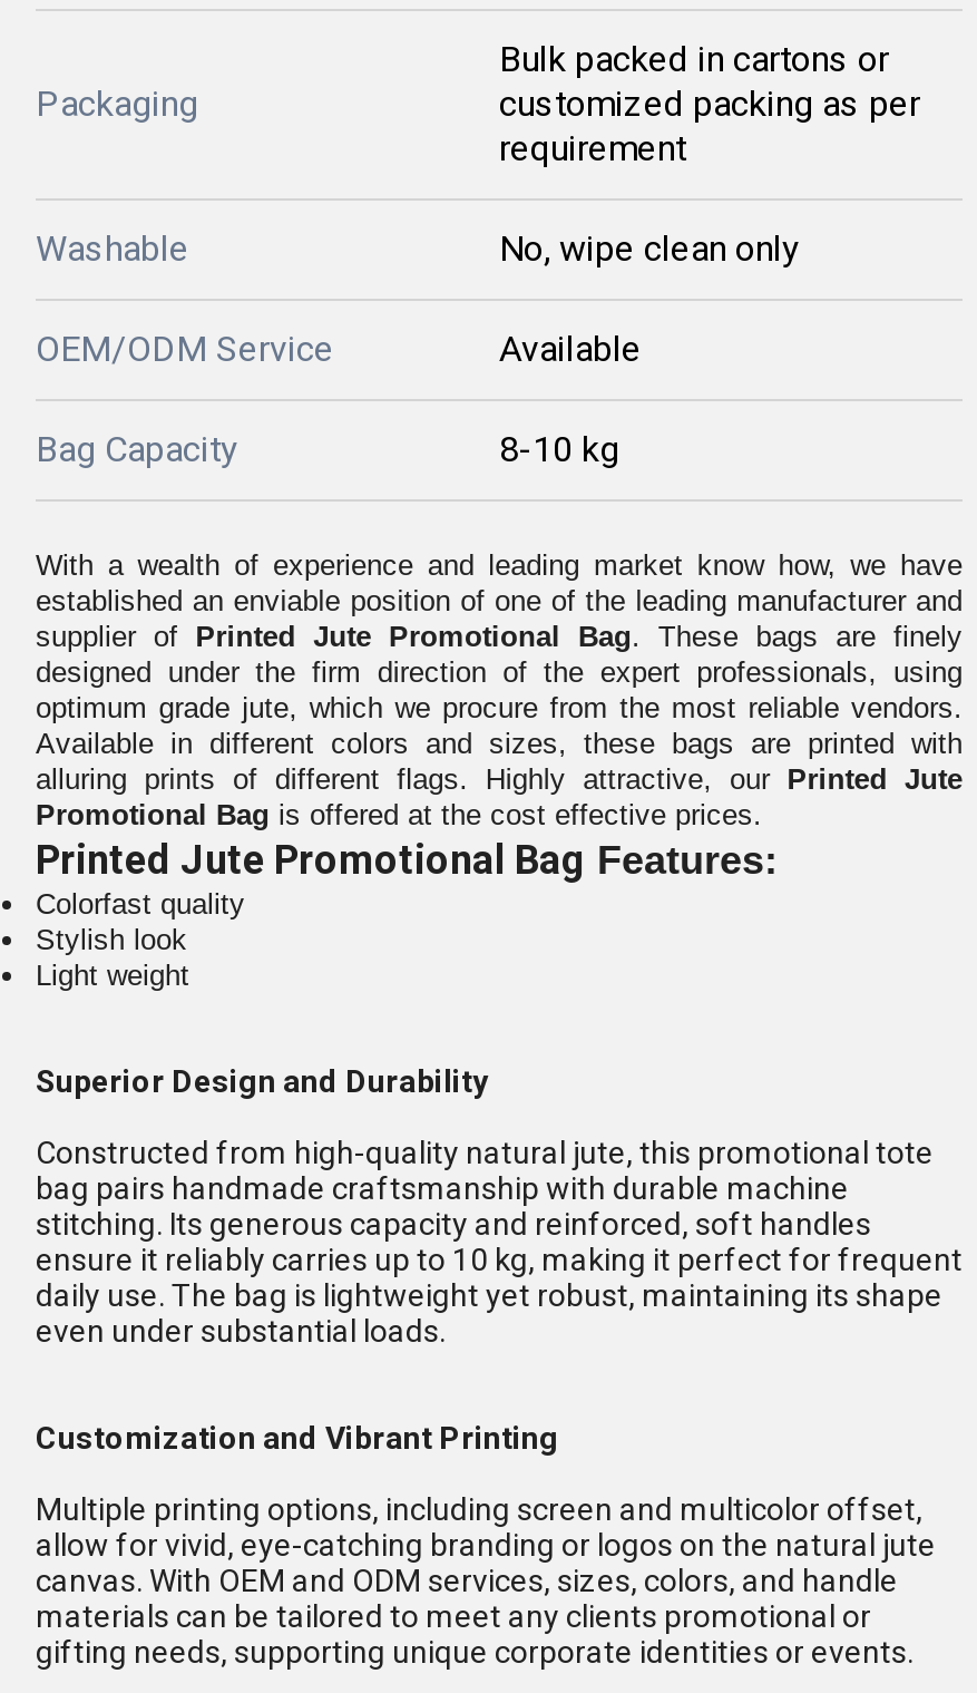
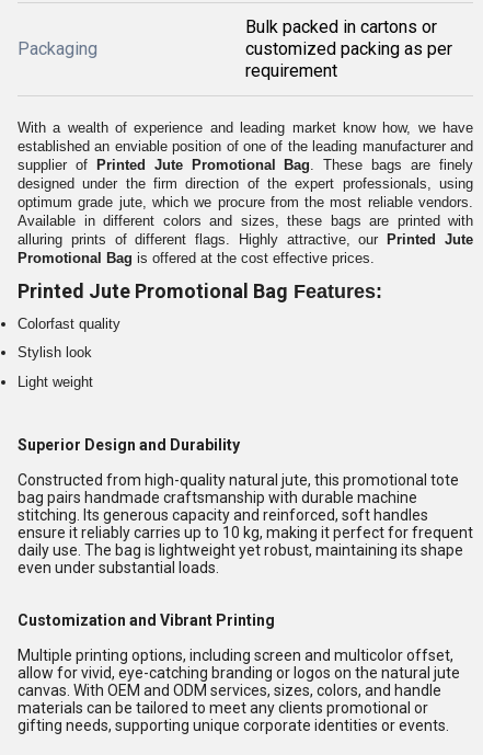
[36,227,800,470] Washable | No, wipe clean only | OEM/ODM Service | Available | Bag Capacity | 8-10 kg -> none
moved [36,548,963,831] -> [18,119,473,266]: With a wealth of experience and leading market know how, we have | established an enviable position of one of the leading manufacturer and | supplier of Printed Jute Promotional Bag. These bags are finely | designed under the firm direction of the expert professionals, using | optimum grade jute, which we procure from the most reliable vendors. | Available in different colors and sizes, these bags are printed with | alluring prints of different flags. Highly attractive, our Printed Jute | Promotional Bag is offered at the cost effective prices.
moved [36,836,778,882] -> [18,280,382,303]: Printed Jute Promotional Bag Features:
moved [36,887,245,920] -> [18,315,120,332]: Colorfast quality
moved [36,923,187,956] -> [18,344,92,361]: Stylish look

